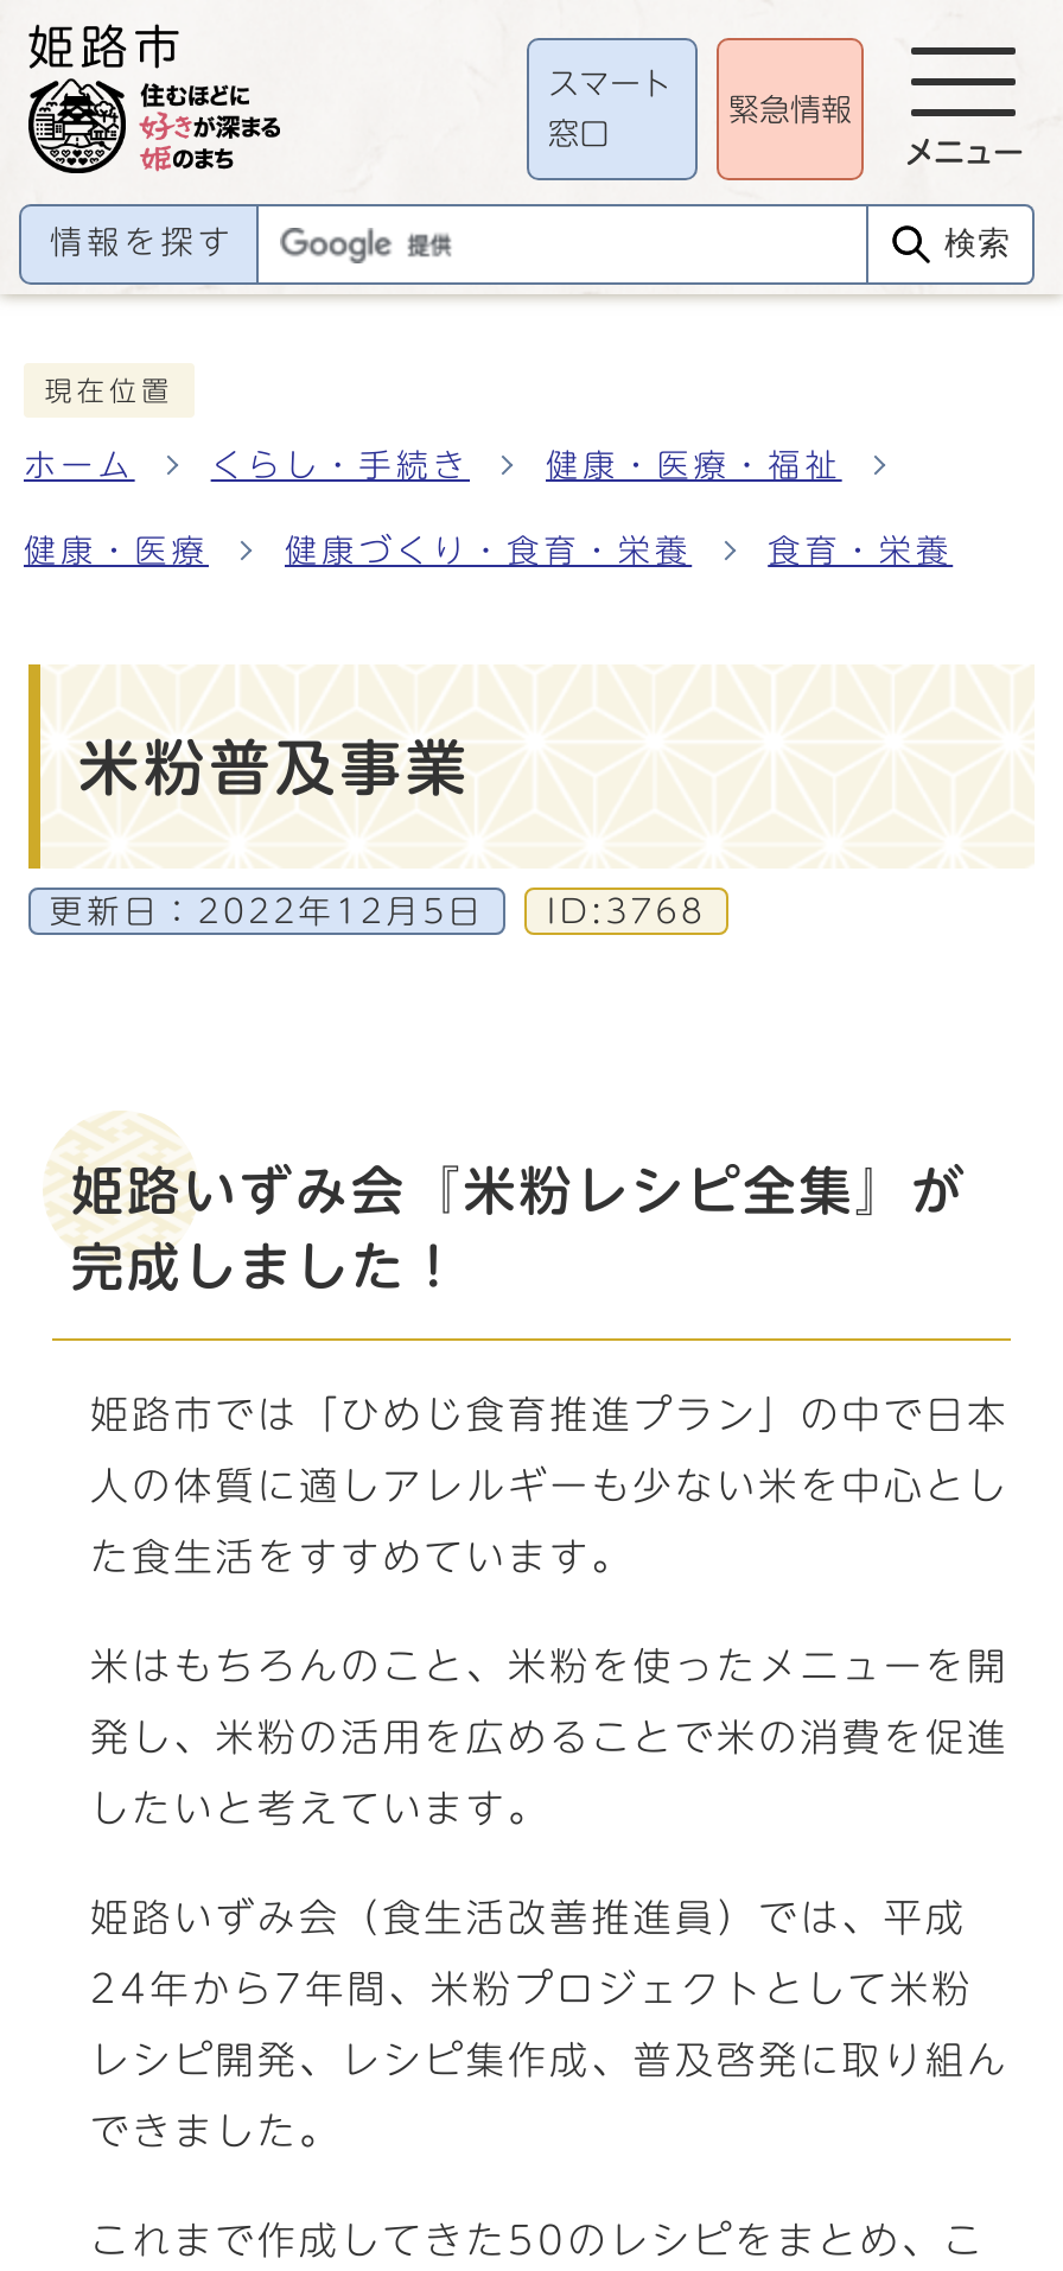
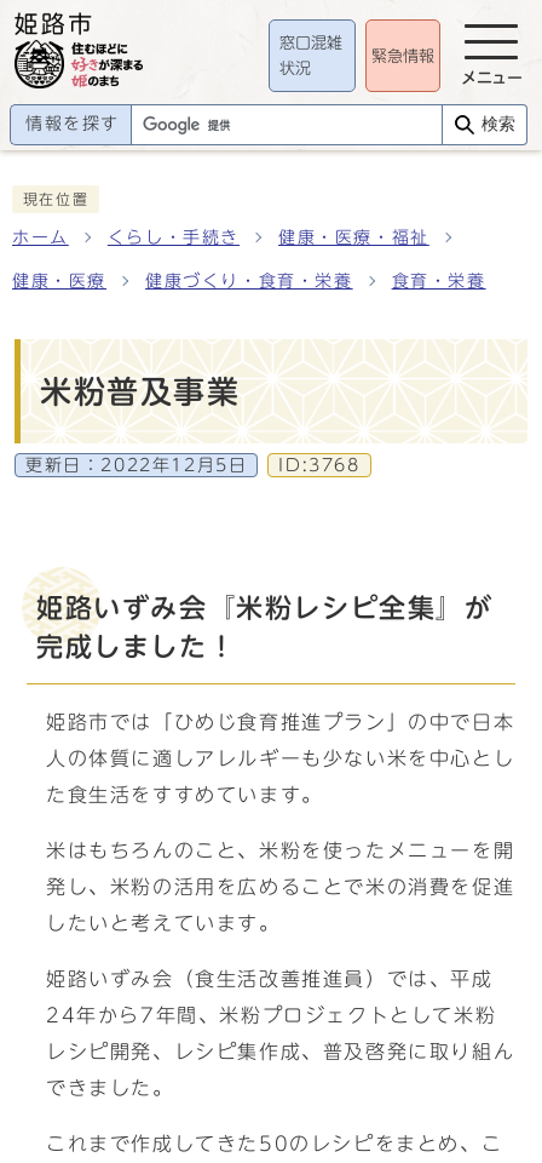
[548,68,671,99] スマート -> [279,35,342,50] 窓口混雑
[548,120,610,150] 窓口 -> [279,61,311,77] 状況

